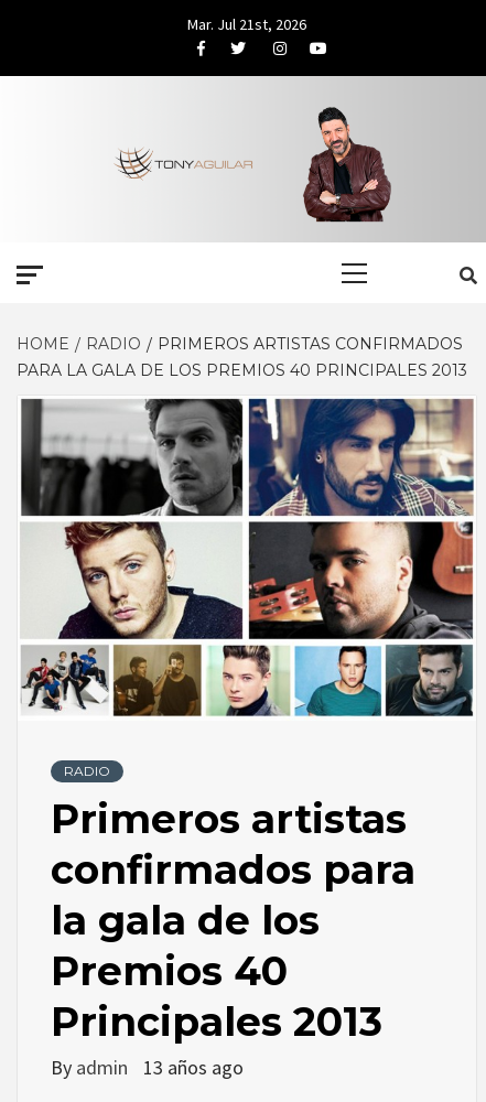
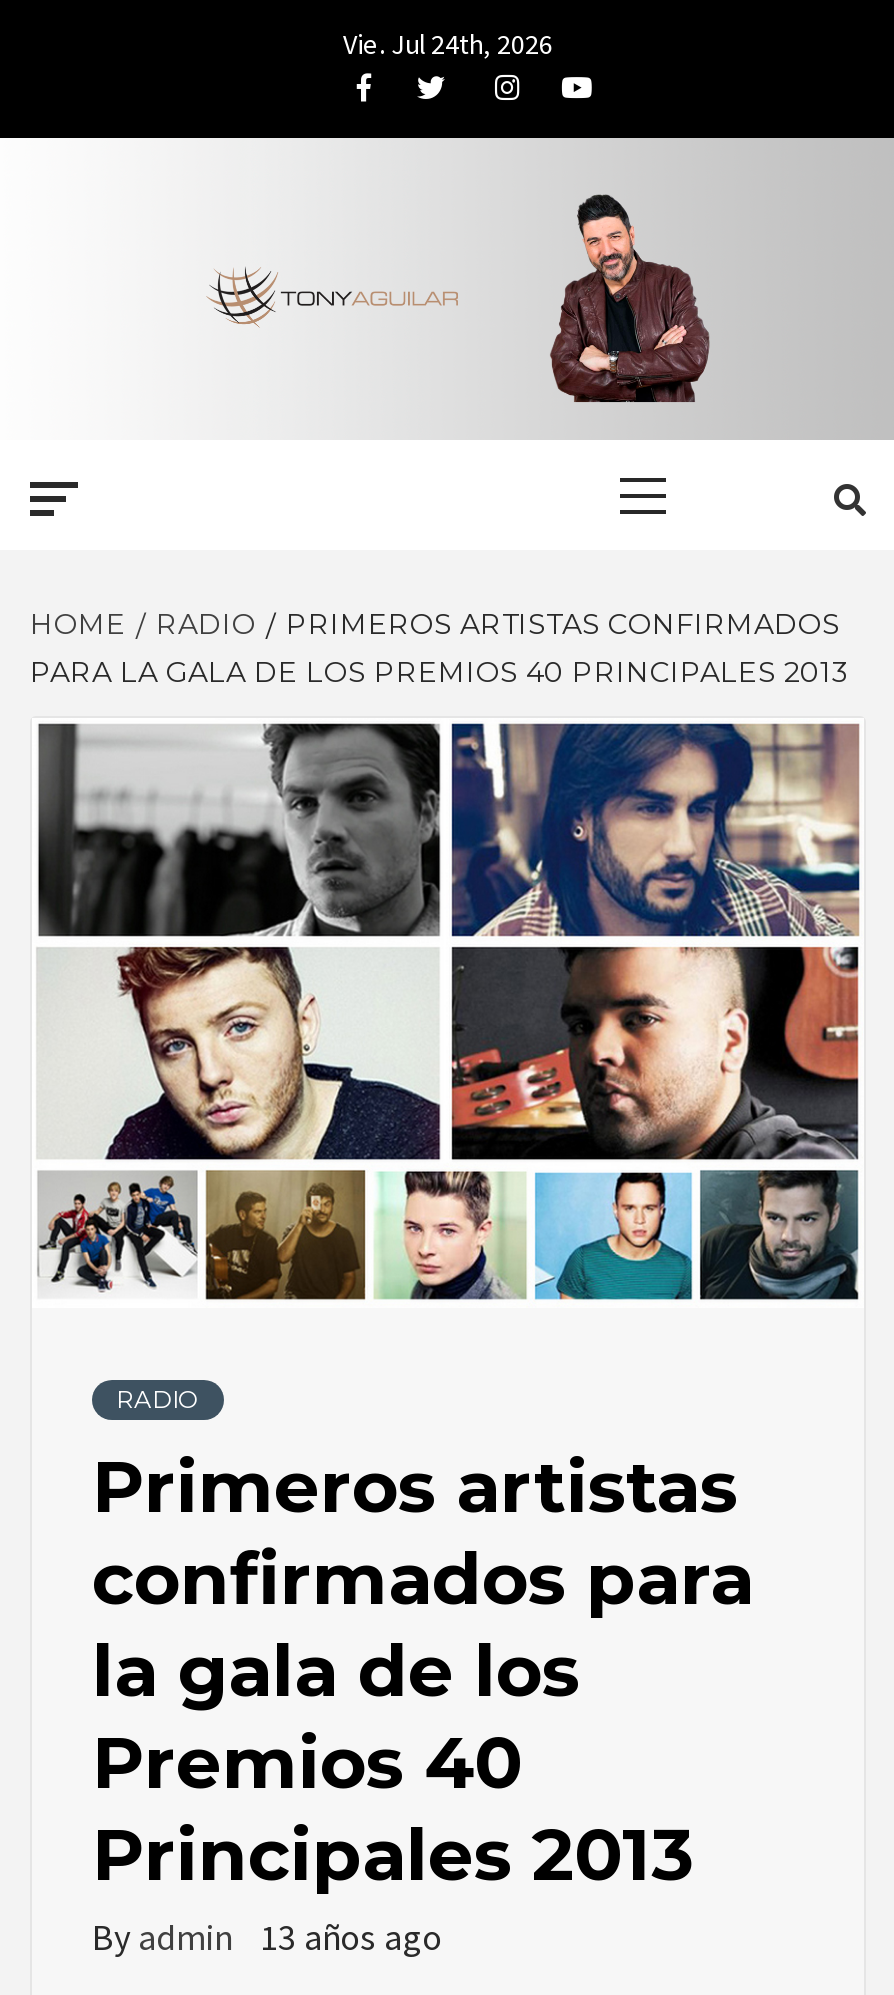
[187,14,306,34] Mar. Jul 21st, 2026 -> [343,26,553,62] Vie. Jul 24th, 2026

